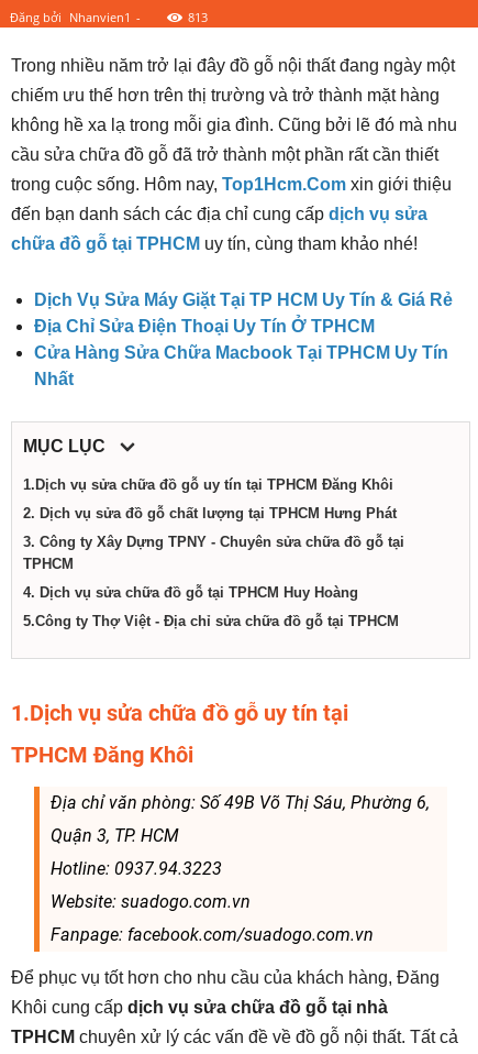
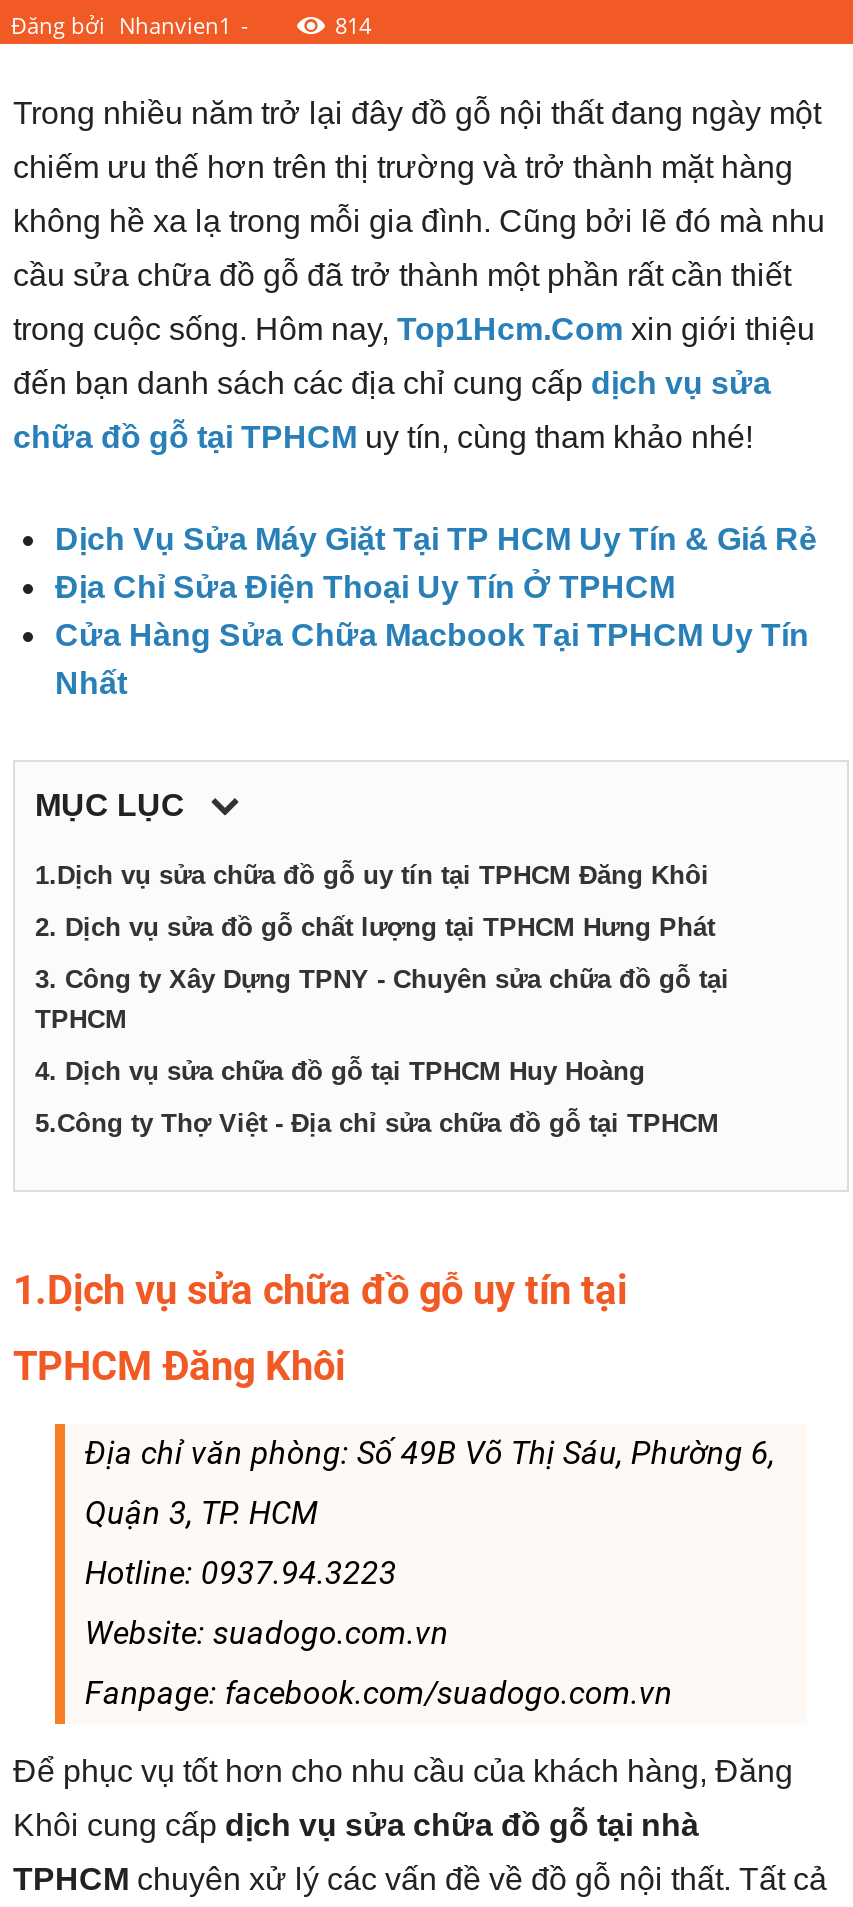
[188,9,208,25] 813 -> [335,10,371,40] 814

